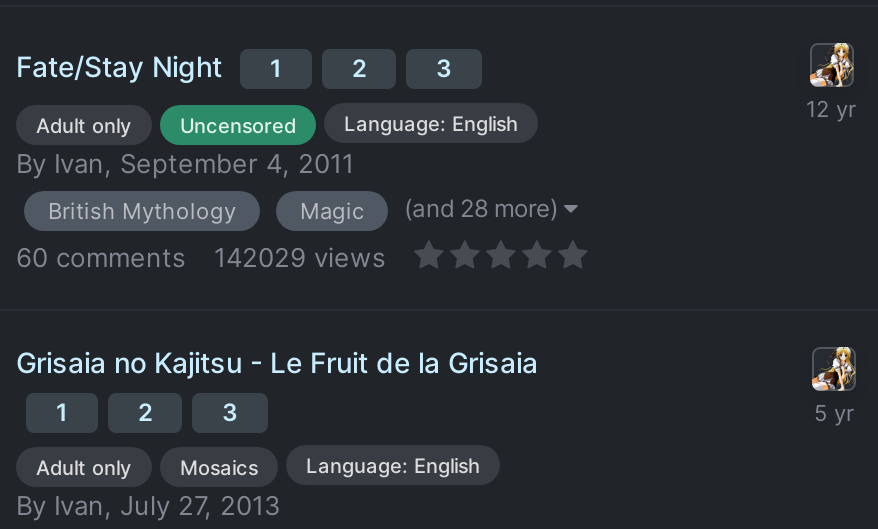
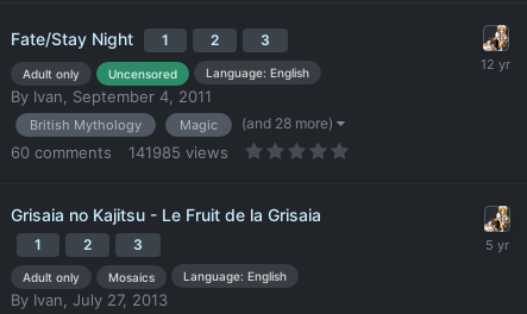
[16,241,386,273] 60 comments 142029 views -> [11,142,228,162] 60 comments 141985 views

